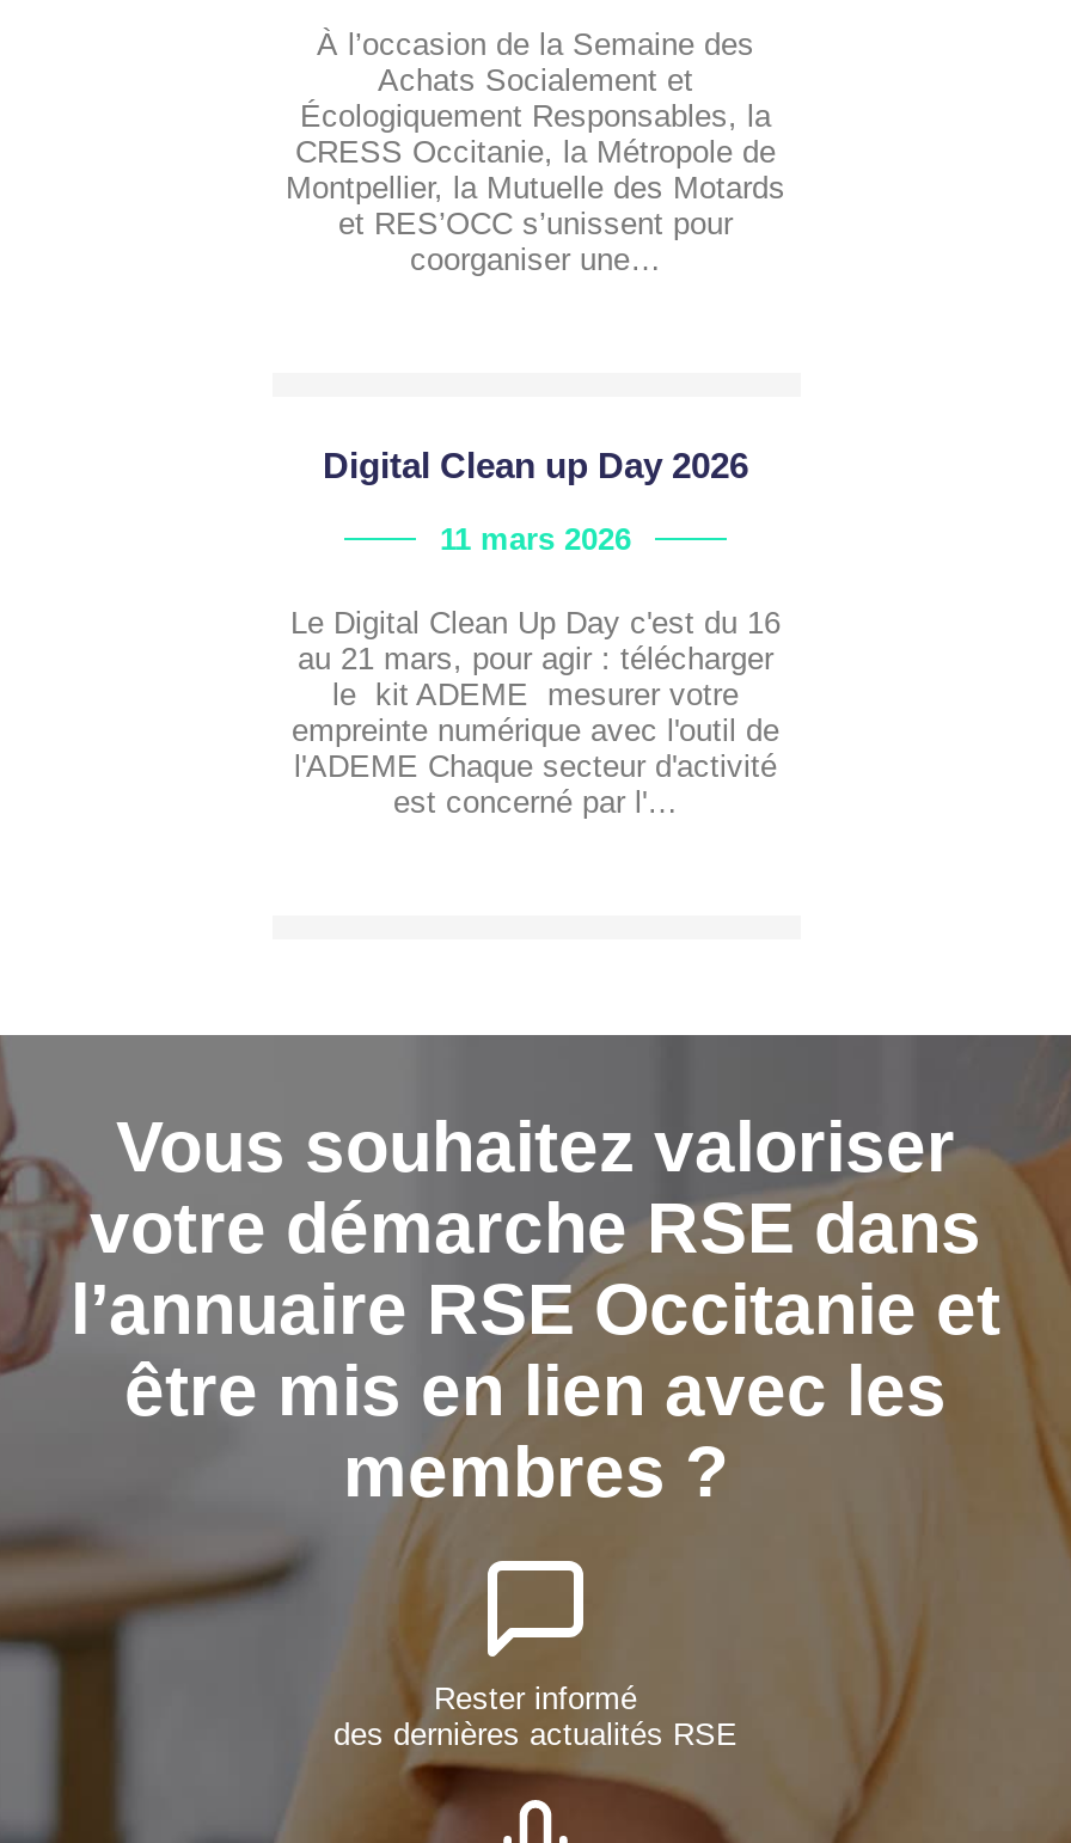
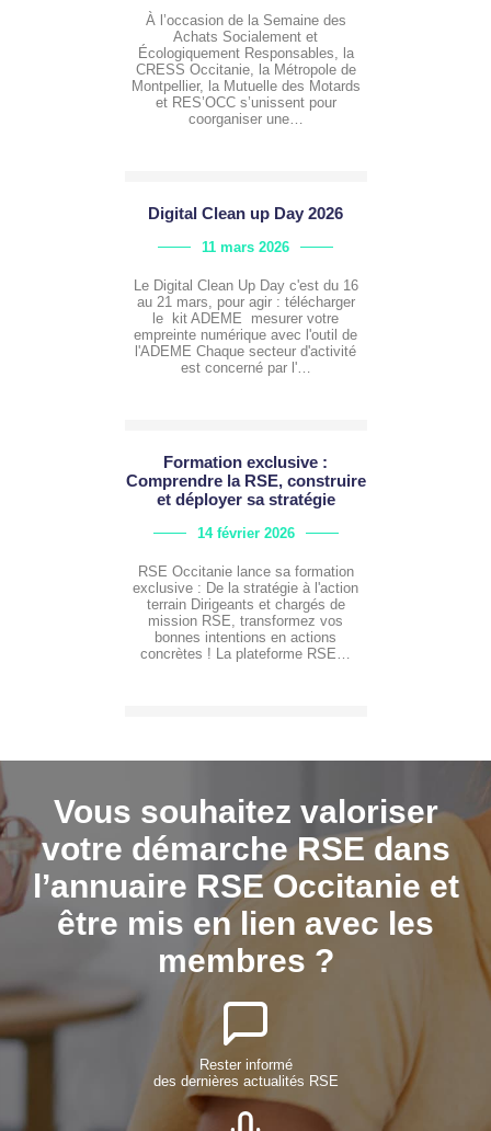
none -> [125,453,366,662] Formation exclusive : | Comprendre la RSE, construire | et déployer sa stratégie | 14 février 2026 | RSE Occitanie lance sa formation | exclusive : De la stratégie à l'action | terrain Dirigeants et chargés de | mission RSE, transformez vos | bonnes intentions en actions | concrètes ! La plateforme RSE…

